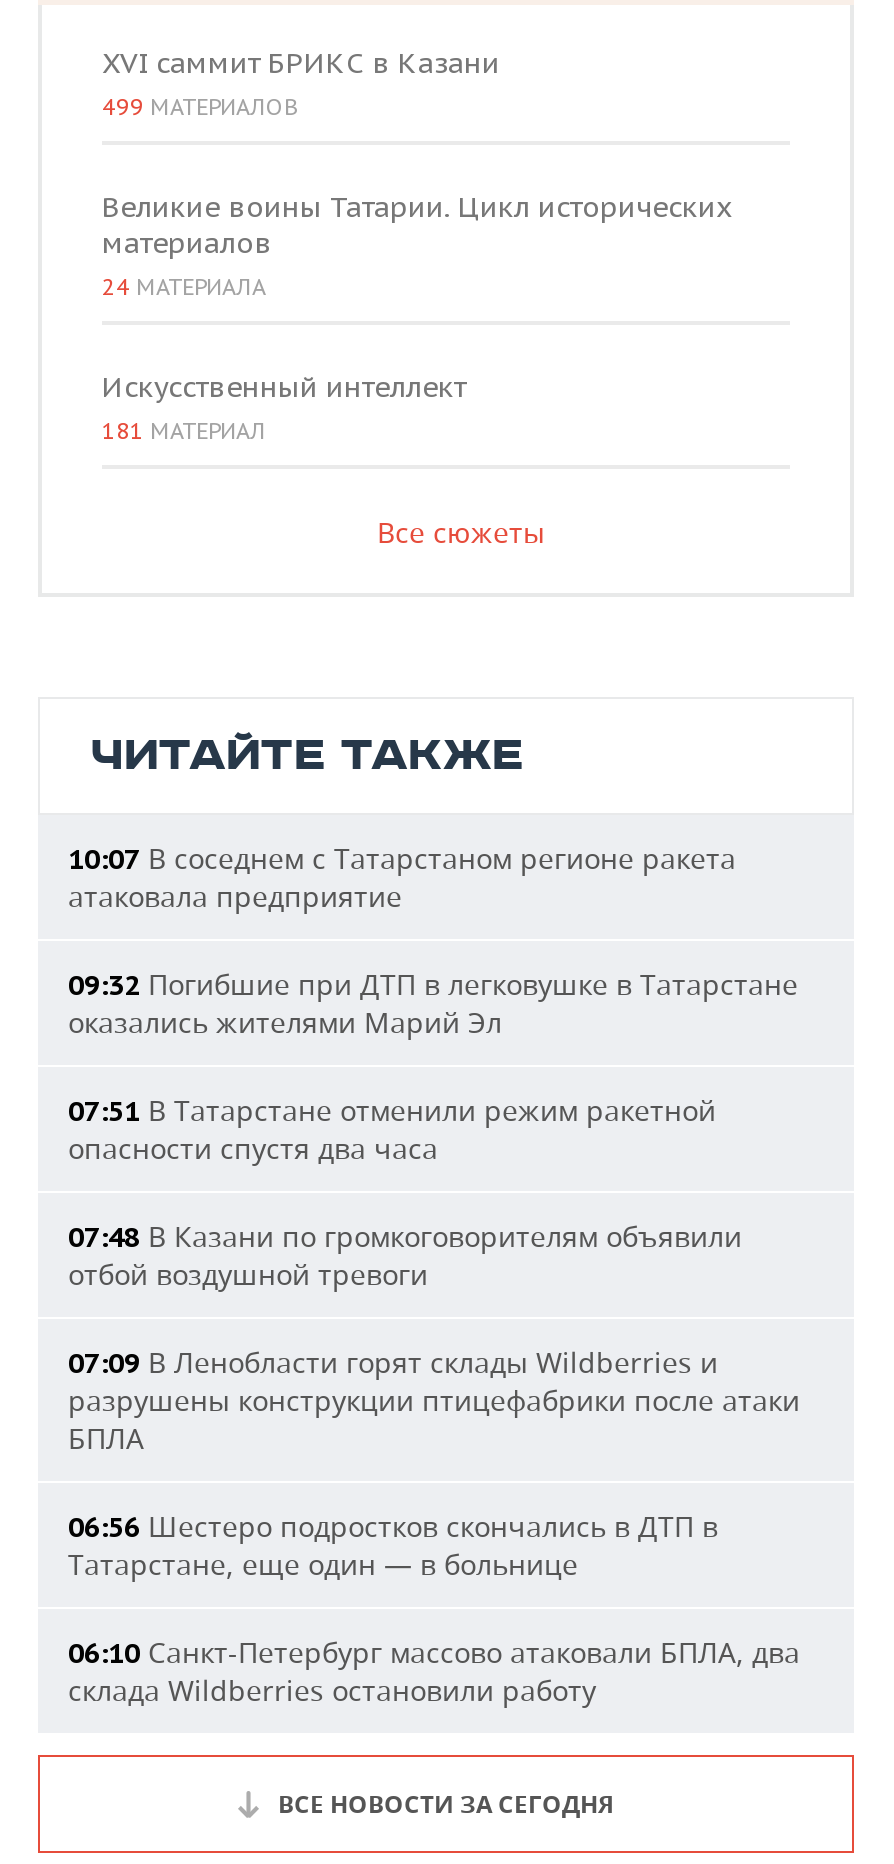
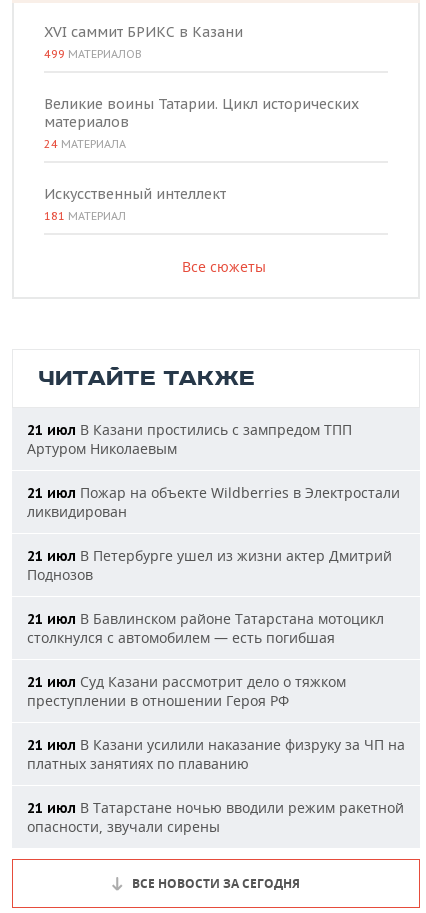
[68,839,736,915] 10:07 В соседнем с Татарстаном регионе ракета | атаковала предприятие -> [27,420,352,458] 21 июл В Казани простились с зампредом ТПП | Артуром Николаевым
[68,965,798,1041] 09:32 Погибшие при ДТП в легковушке в Татарстане | оказались жителями Марий Эл -> [27,483,400,521] 21 июл Пожар на объекте Wildberries в Электростали | ликвидирован
[68,1091,716,1167] 07:51 В Татарстане отменили режим ракетной | опасности спустя два часа -> [27,546,392,584] 21 июл В Петербурге ушел из жизни актер Дмитрий | Поднозов
[68,1217,742,1293] 07:48 В Казани по громкоговорителям объявили | отбой воздушной тревоги -> [27,609,384,647] 21 июл В Бавлинском районе Татарстана мотоцикл | столкнулся с автомобилем — есть погибшая
[68,1343,800,1457] 07:09 В Ленобласти горят склады Wildberries и | разрушены конструкции птицефабрики после атаки | БПЛА -> [27,672,346,710] 21 июл Суд Казани рассмотрит дело о тяжком | преступлении в отношении Героя РФ
[68,1507,718,1583] 06:56 Шестеро подростков скончались в ДТП в | Татарстане, еще один — в больнице -> [27,735,405,773] 21 июл В Казани усилили наказание физруку за ЧП на | платных занятиях по плаванию
[68,1633,800,1709] 06:10 Санкт-Петербург массово атаковали БПЛА, два | склада Wildberries остановили работу -> [27,798,404,836] 21 июл В Татарстане ночью вводили режим ракетной | опасности, звучали сирены

